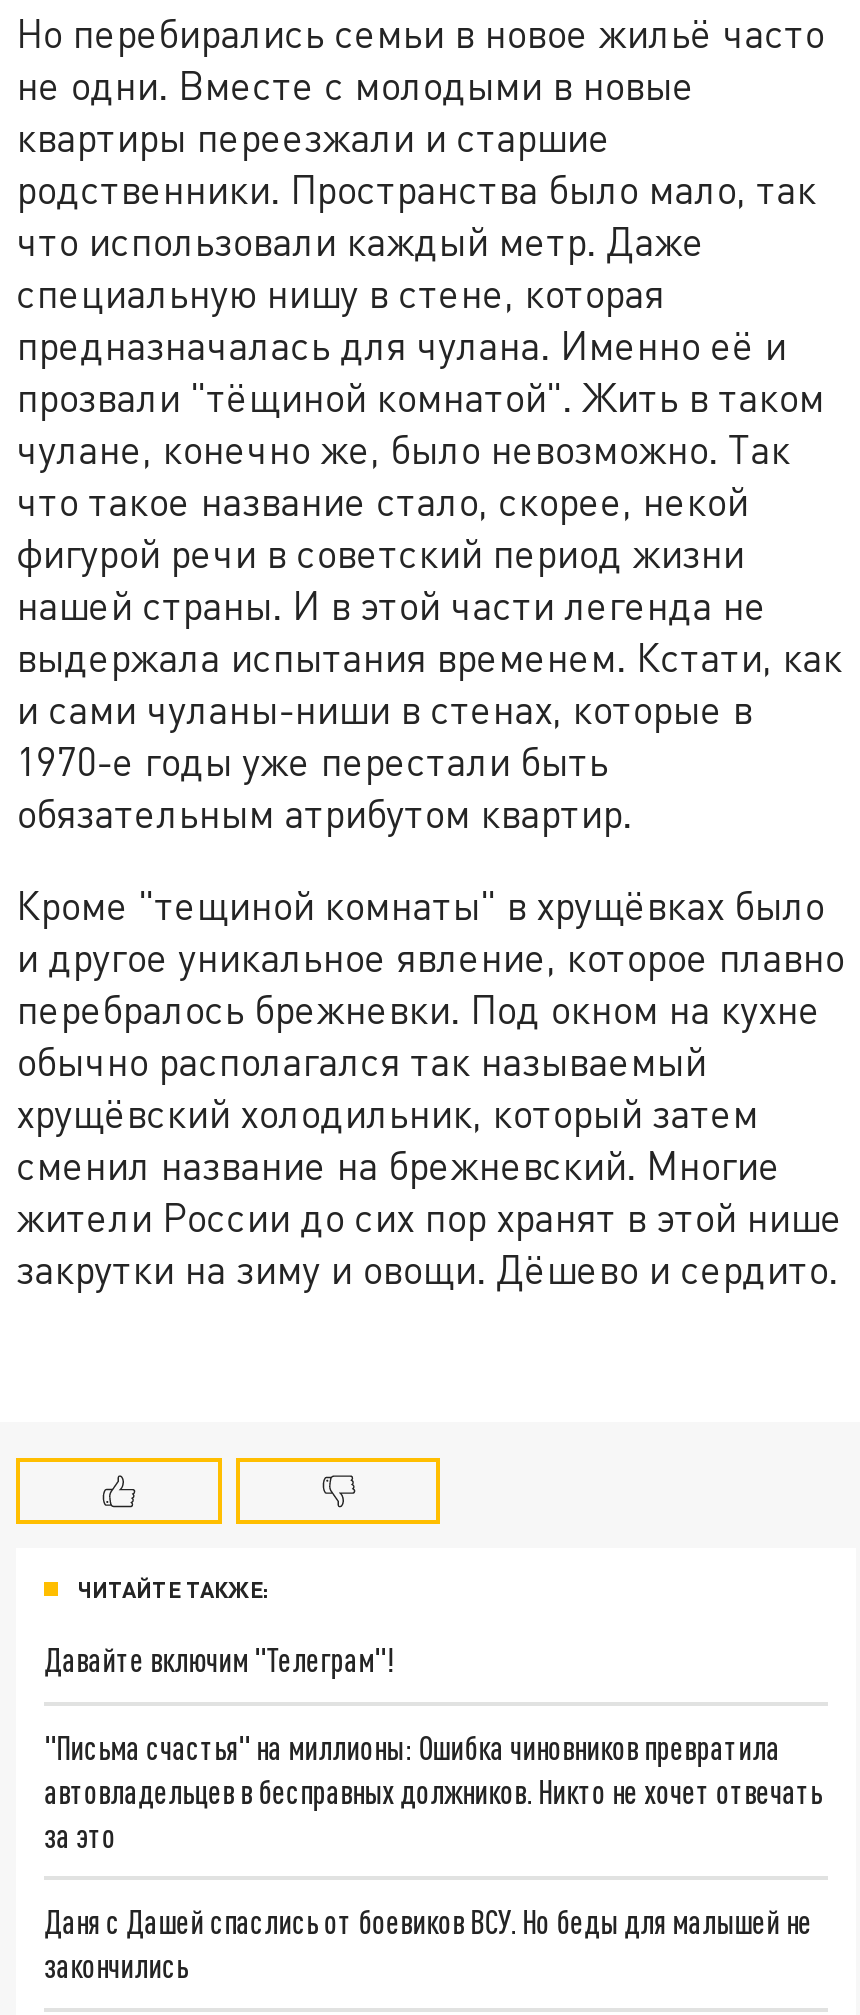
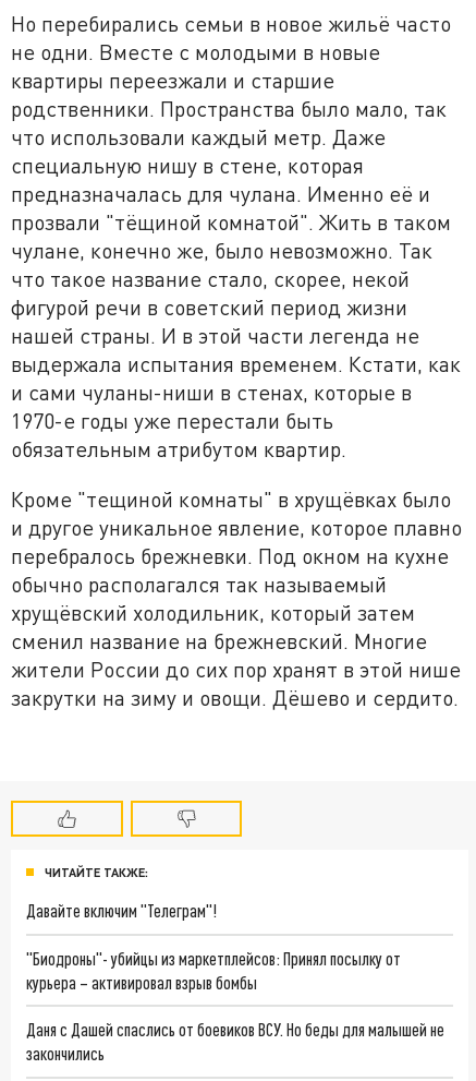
[44,1727,822,1853] "Письма счастья" на миллионы: Ошибка чиновников превратила | автовладельцев в бесправных должников. Никто не хочет отвечать | за это -> [26,947,401,992] "Биодроны"- убийцы из маркетплейсов: Принял посылку от | курьера – активировал взрыв бомбы

